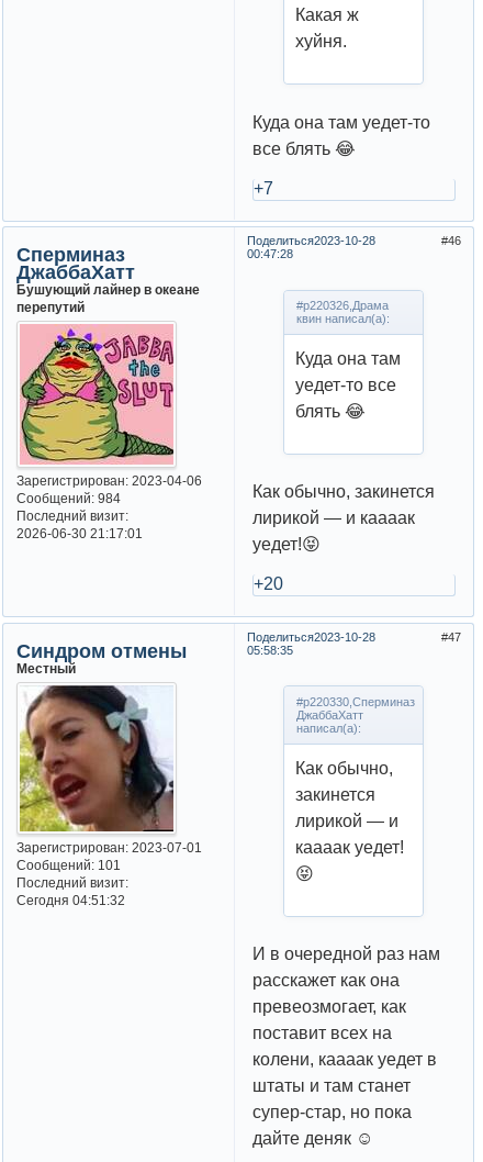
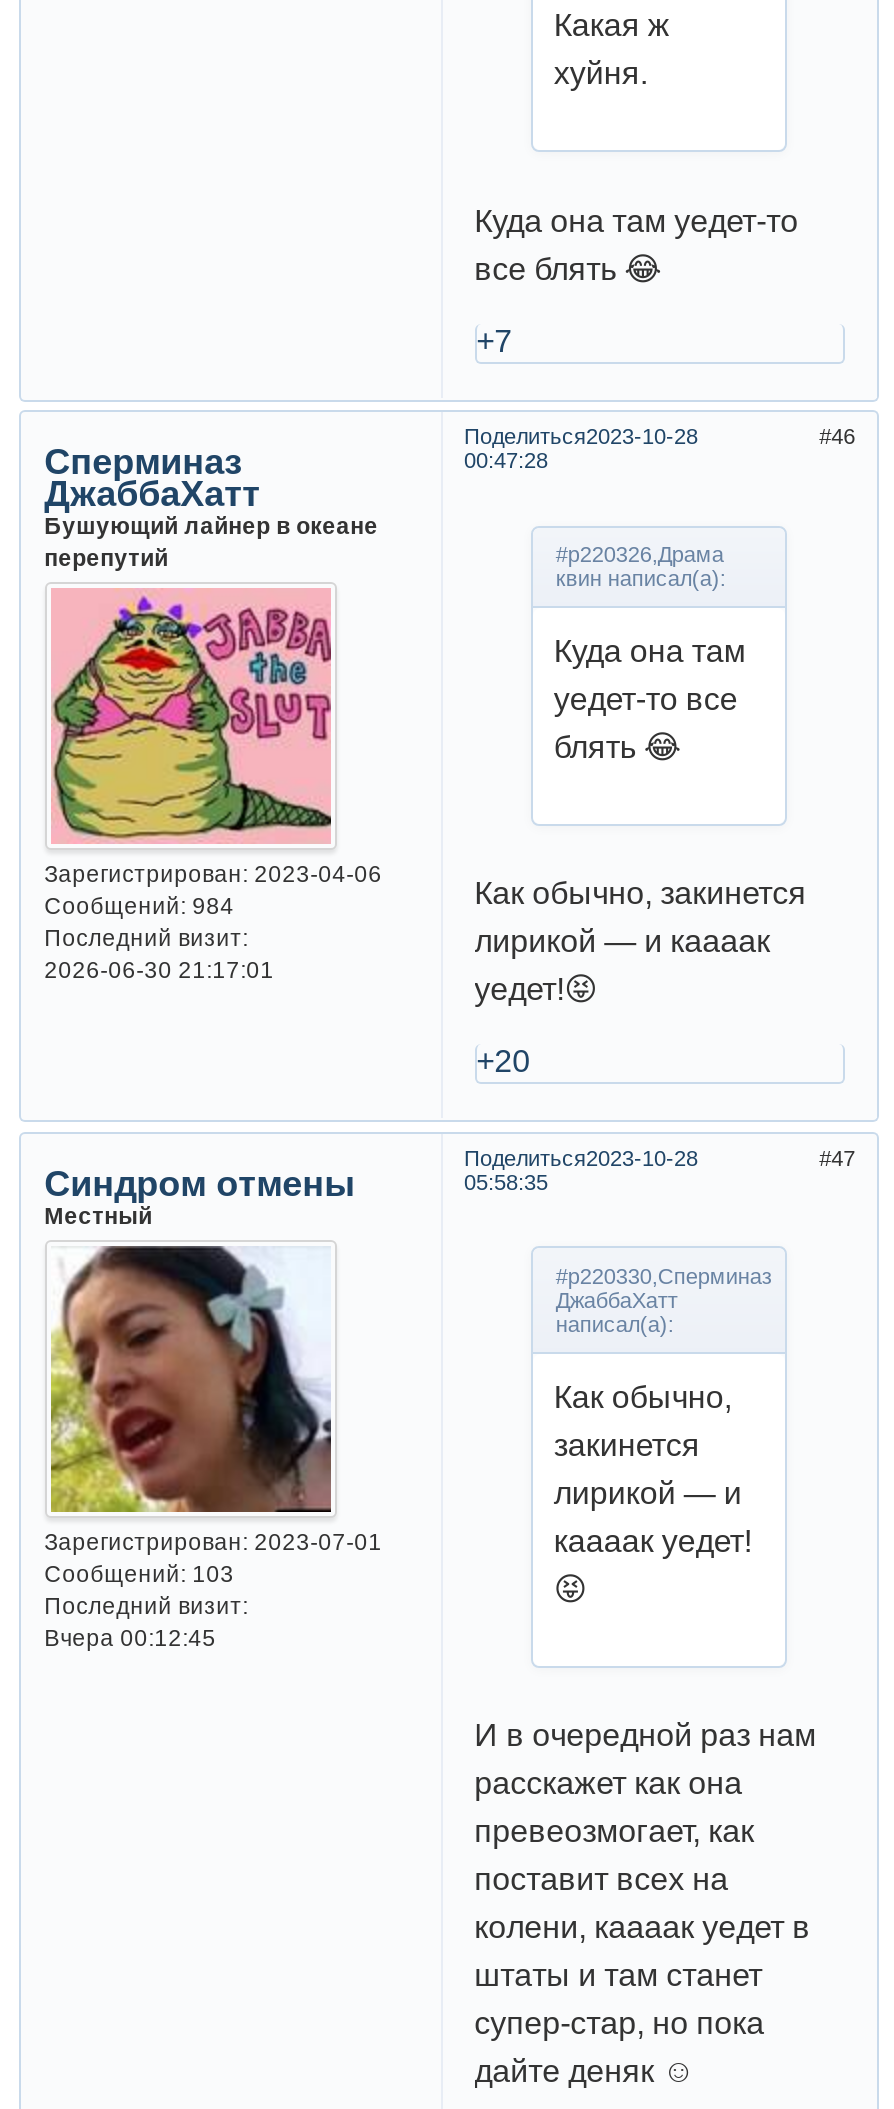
[16,858,120,872] Сообщений: 101 -> [44,1561,234,1587] Сообщений: 103
[16,893,125,908] Сегодня 04:51:32 -> [44,1625,216,1651] Вчера 00:12:45

